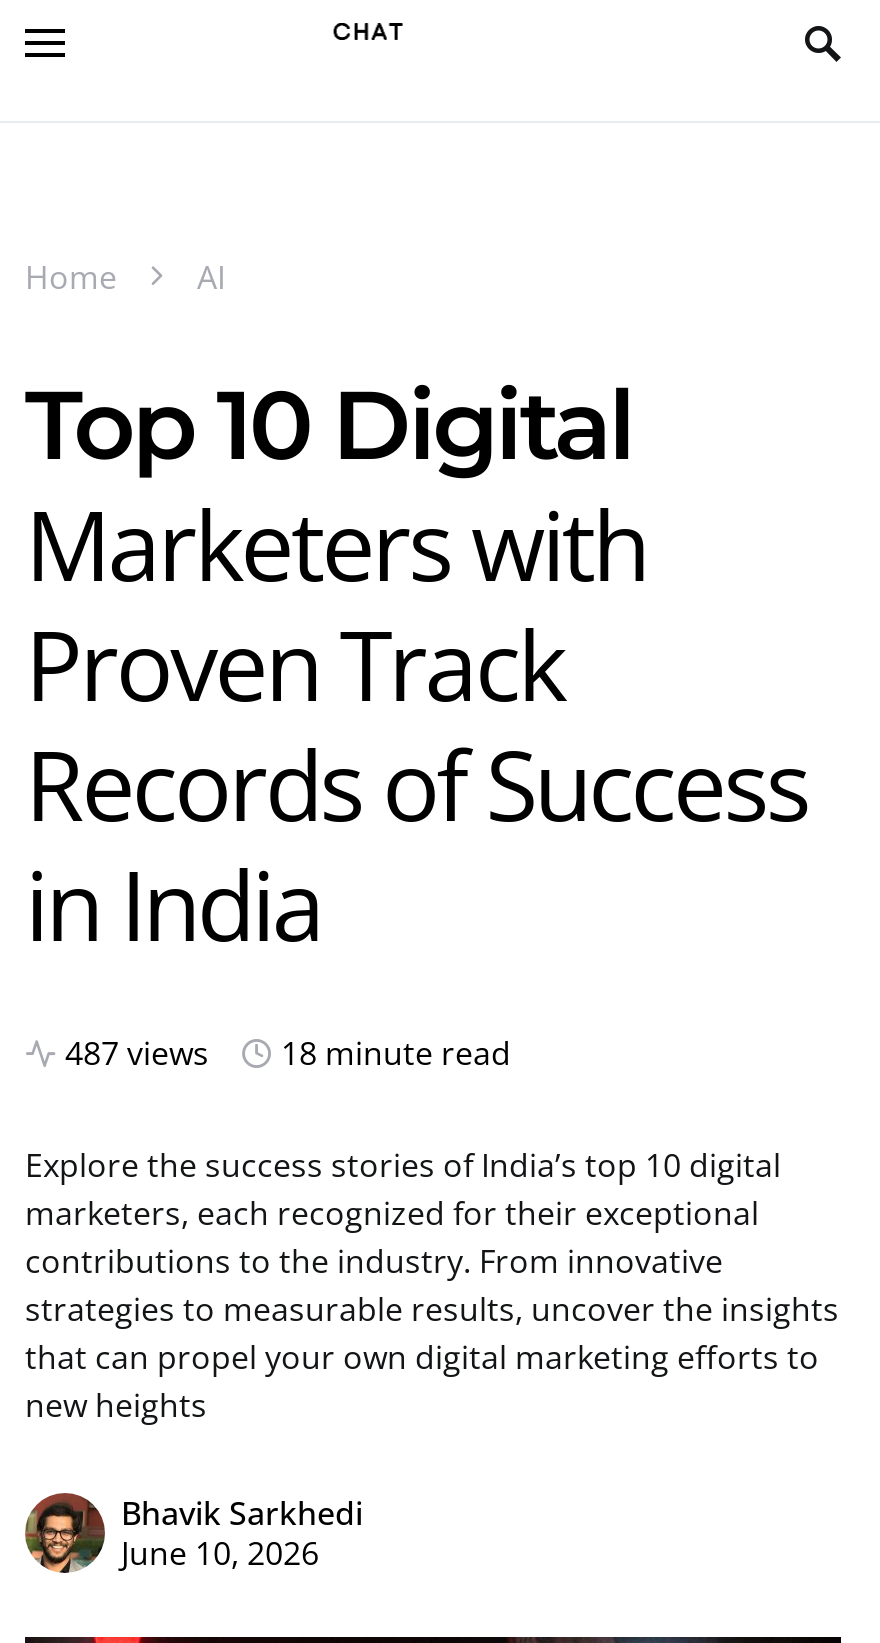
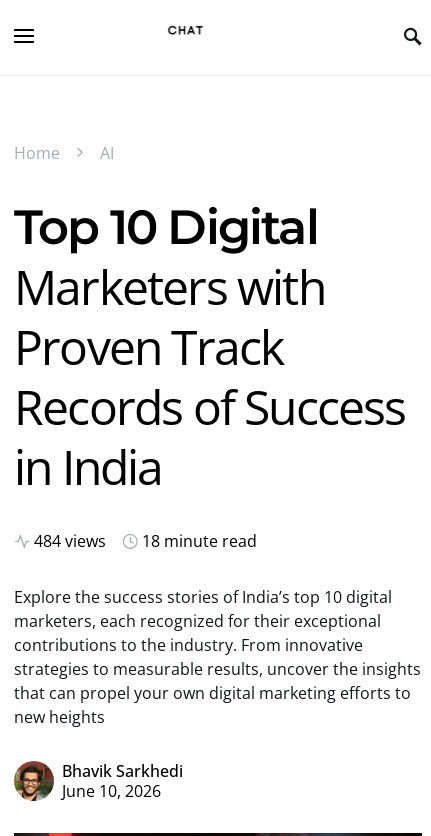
[65,1031,511,1075] 487 views 18 minute read -> [34,530,257,552] 484 views 18 minute read

